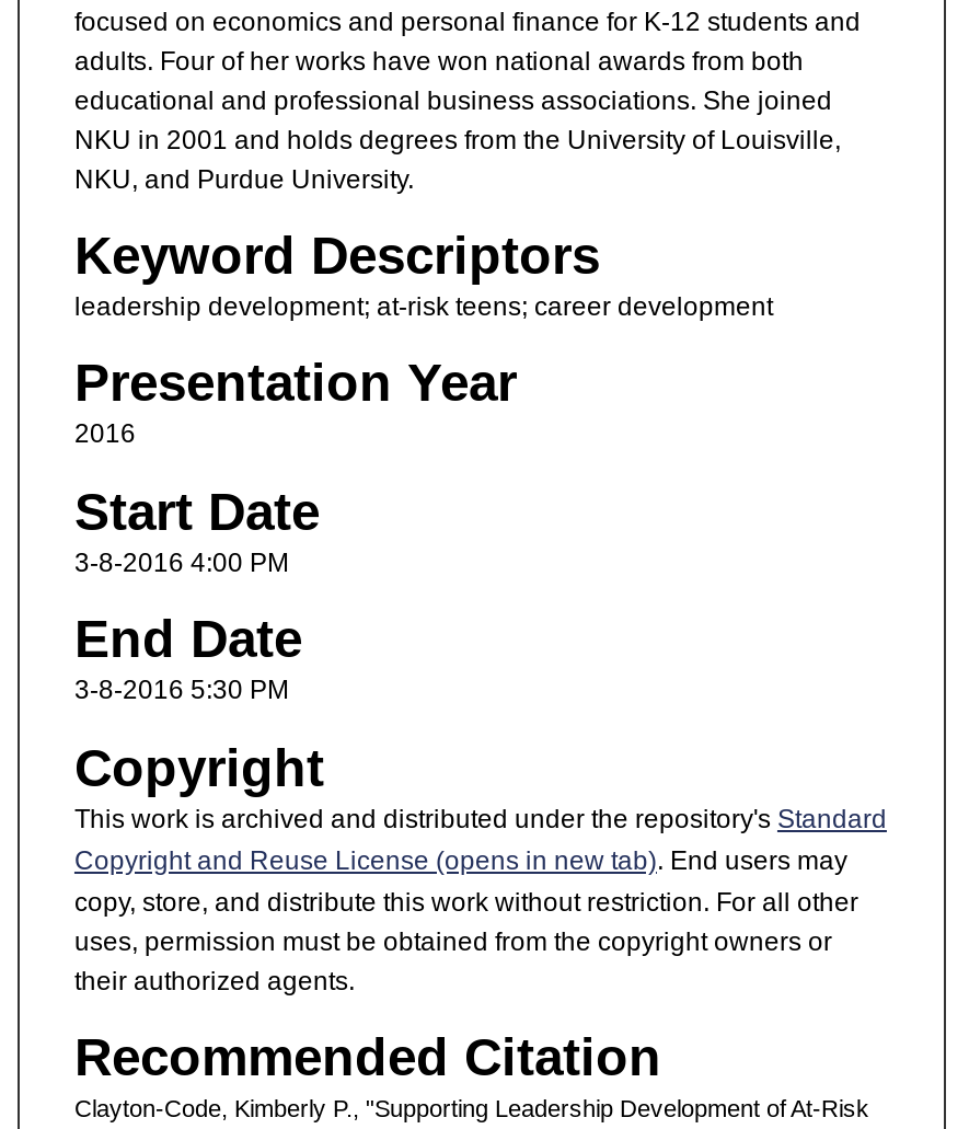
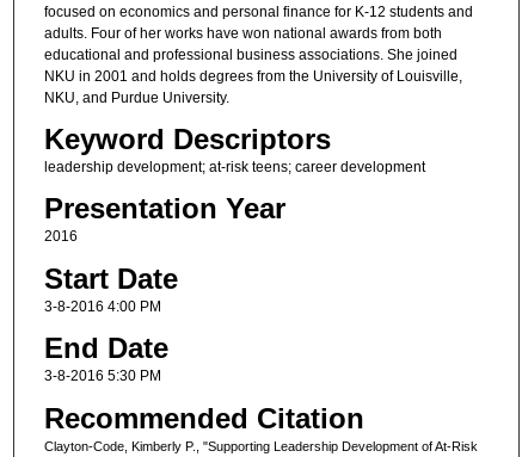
[74,737,887,996] Copyright | This work is archived and distributed under the repository's Standard | Copyright and Reuse License (opens in new tab). End users may | copy, store, and distribute this work without restriction. For all other | uses, permission must be obtained from the copyright owners or | their authorized agents. -> none

